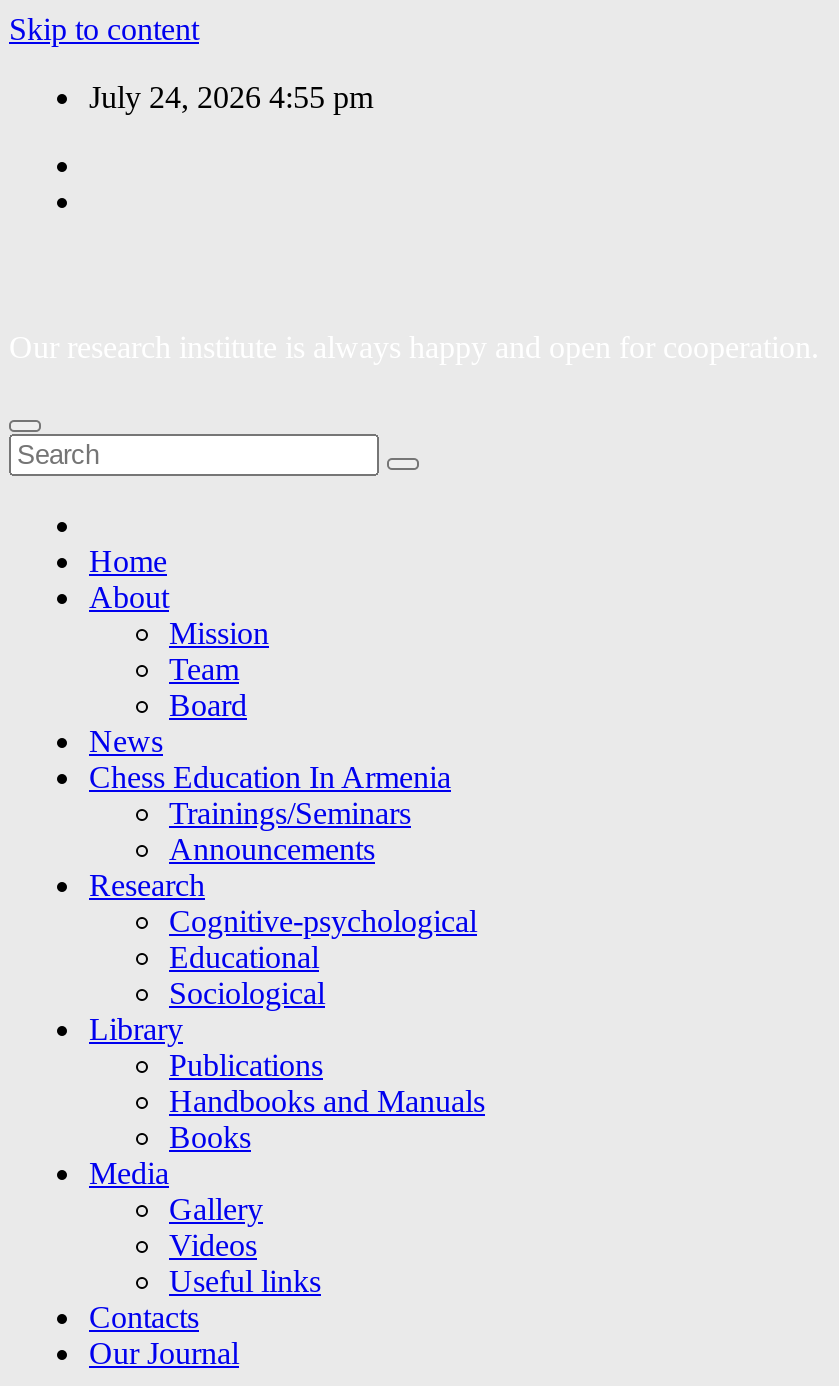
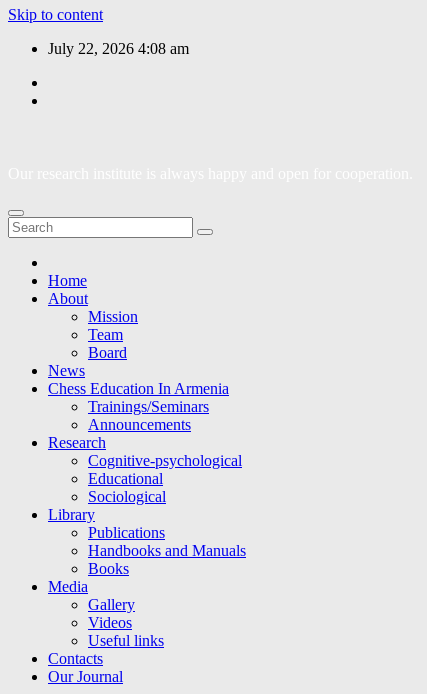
[89,80,373,114] July 24, 2026 4:55 pm -> [48,40,189,57] July 22, 2026 4:08 am

